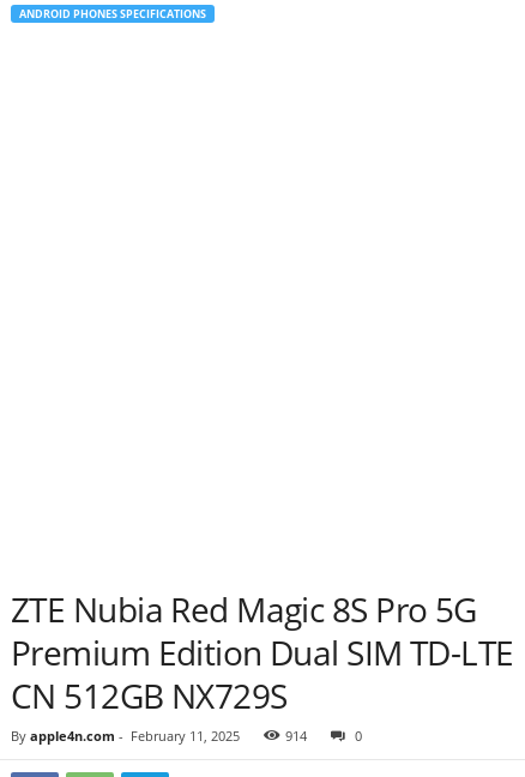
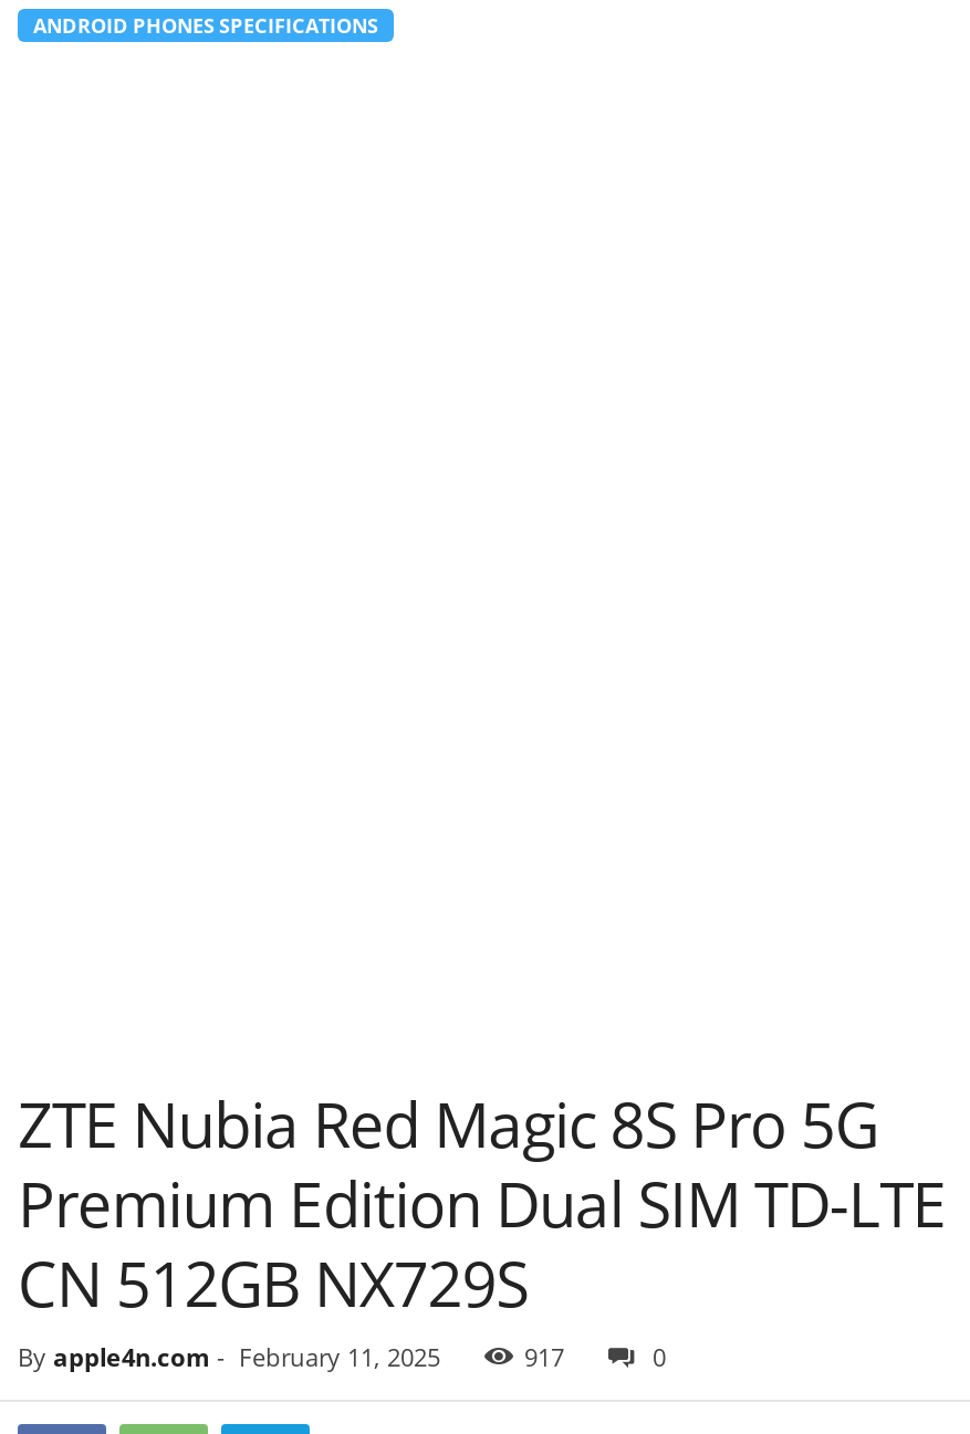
[285,727,307,745] 914 -> [524,1340,564,1373] 917

